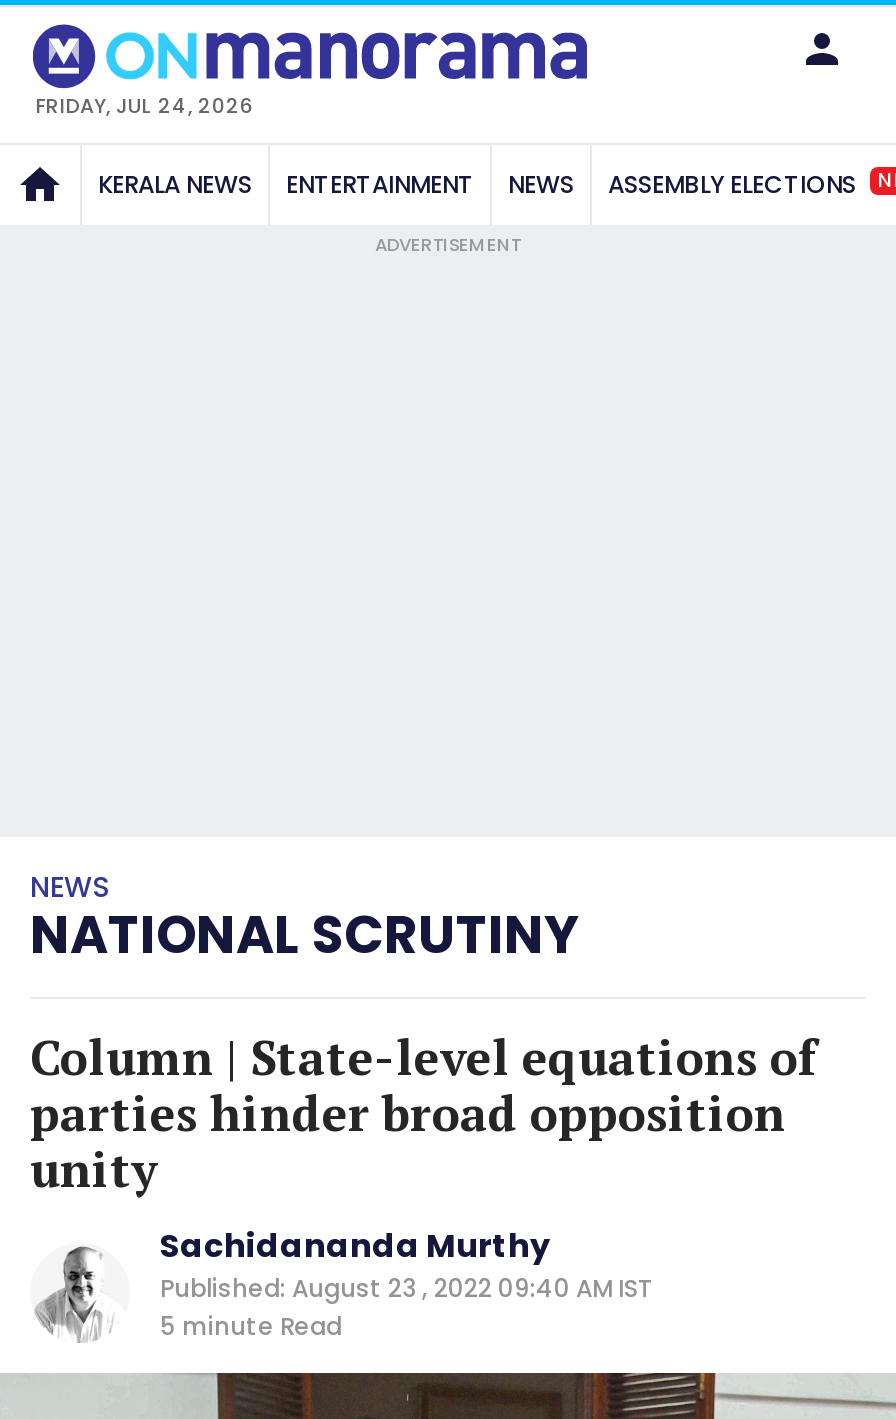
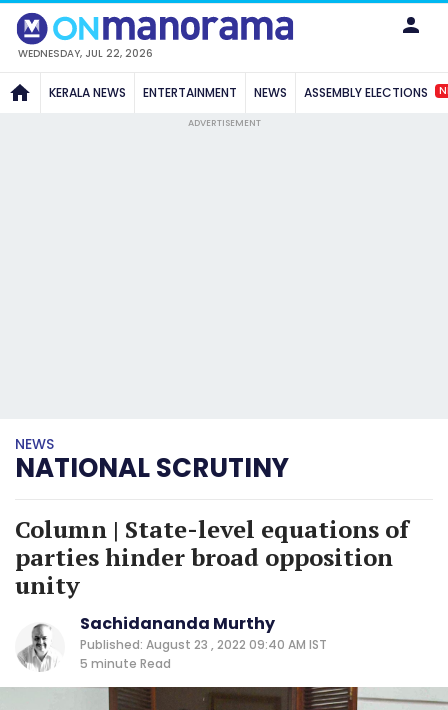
[36,90,254,120] FRIDAY, JUL 24, 2026 -> [18,46,153,61] WEDNESDAY, JUL 22, 2026

